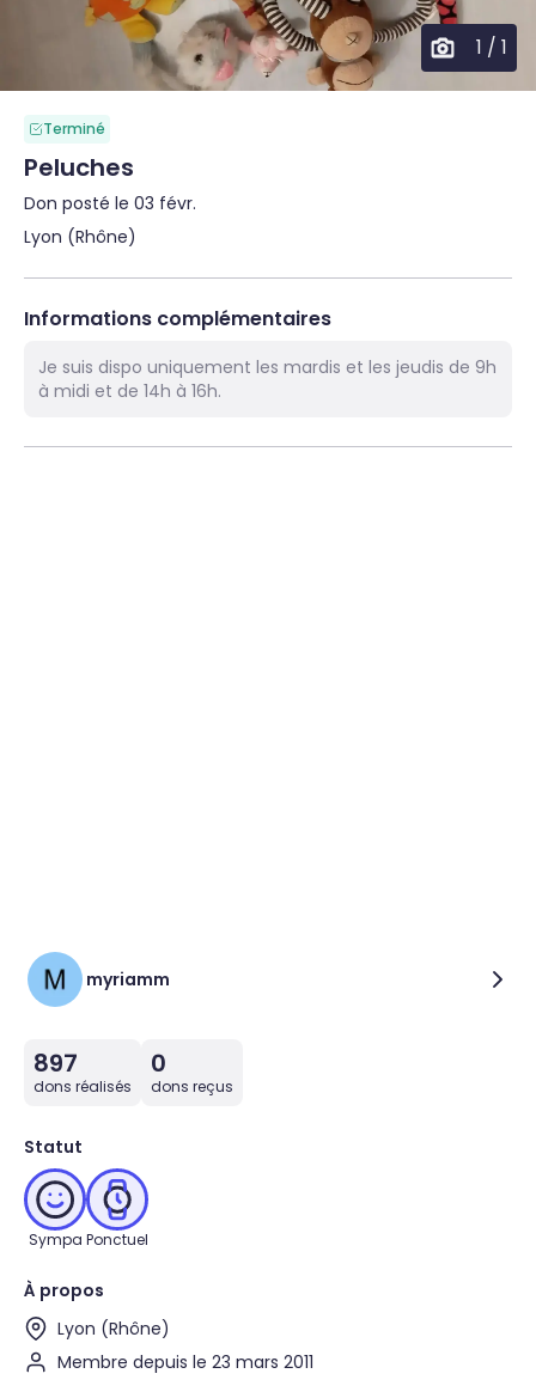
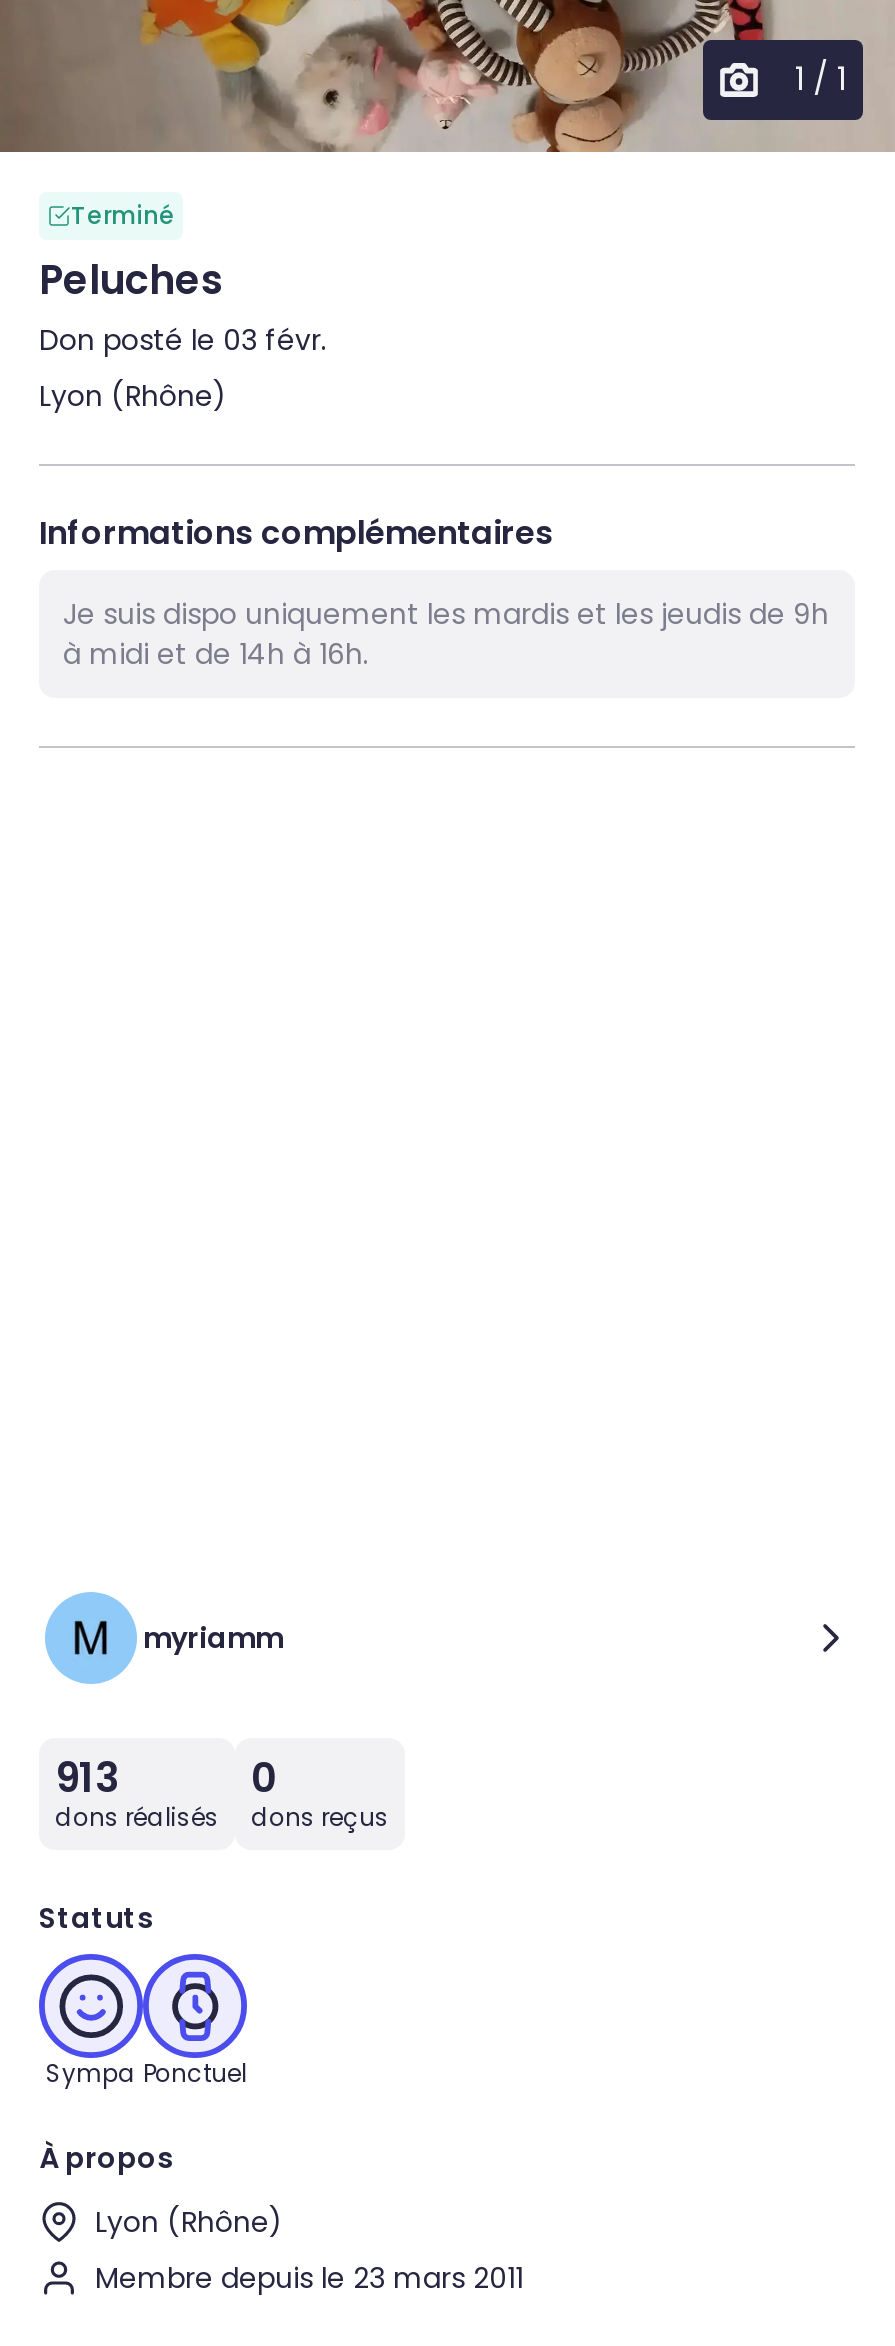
[33,1046,78,1080] 897 -> [55,1750,119,1806] 913
[24,1135,83,1159] Statut -> [39,1898,153,1938] Statuts

